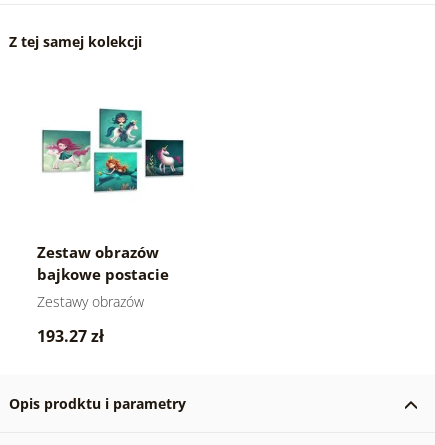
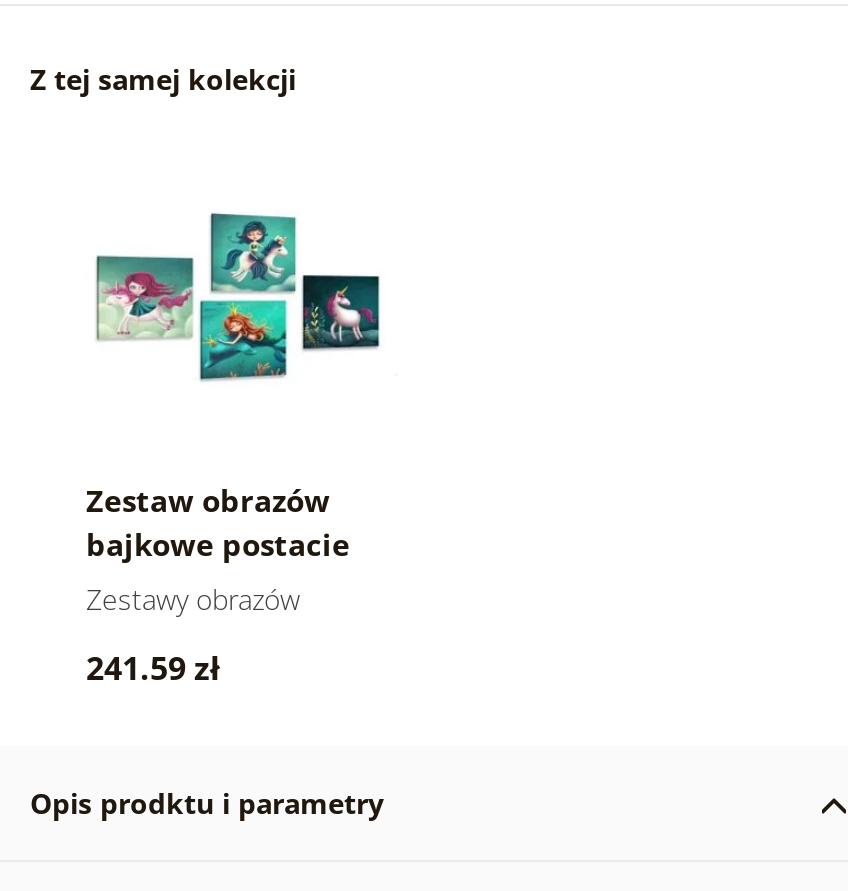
[37,325,104,347] 193.27 zł -> [86,647,220,691] 241.59 zł

